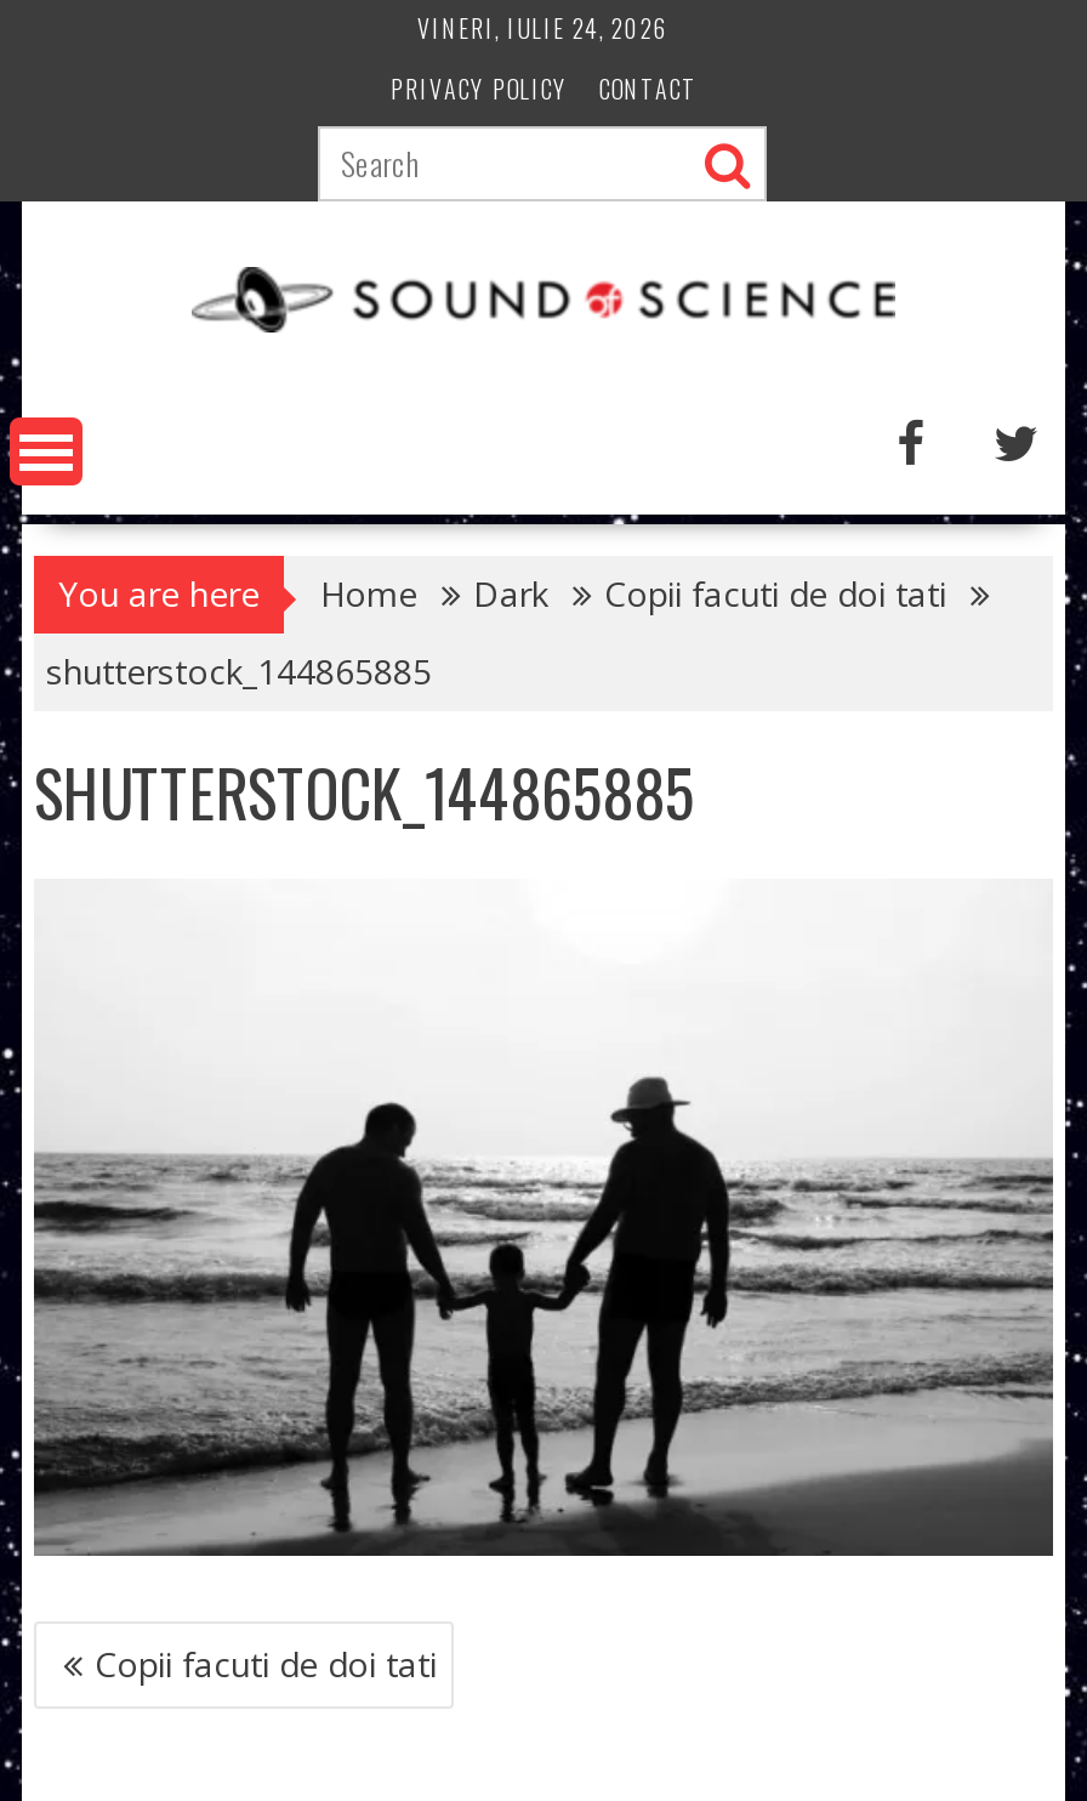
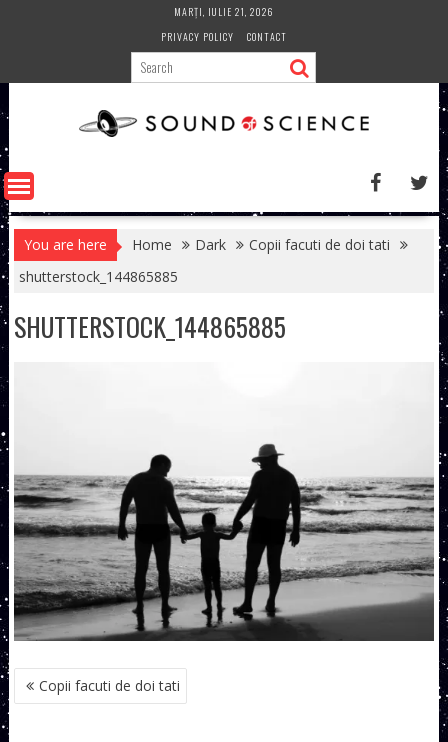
[417,10,670,46] VINERI, IULIE 24, 2026 -> [174,4,274,19] MARȚI, IULIE 21, 2026

